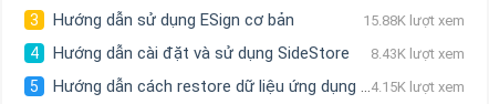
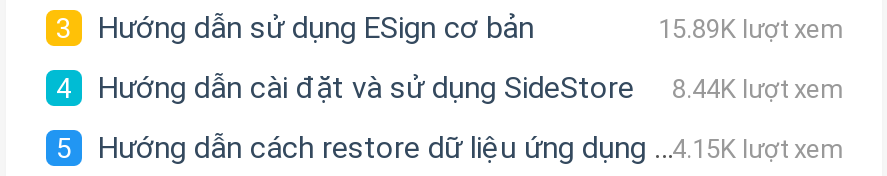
[363,13,465,29] 15.88K lượt xem -> [658,15,842,45] 15.89K lượt xem
[30,44,465,64] 4 Hướng dẫn cài đặt và sử dụng SideStore 8.43K lượt xem -> [56,71,842,107] 4 Hướng dẫn cài đặt và sử dụng SideStore 8.44K lượt xem

